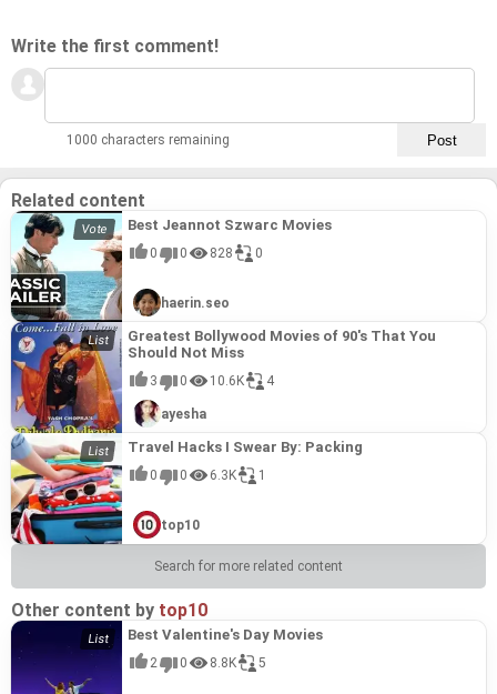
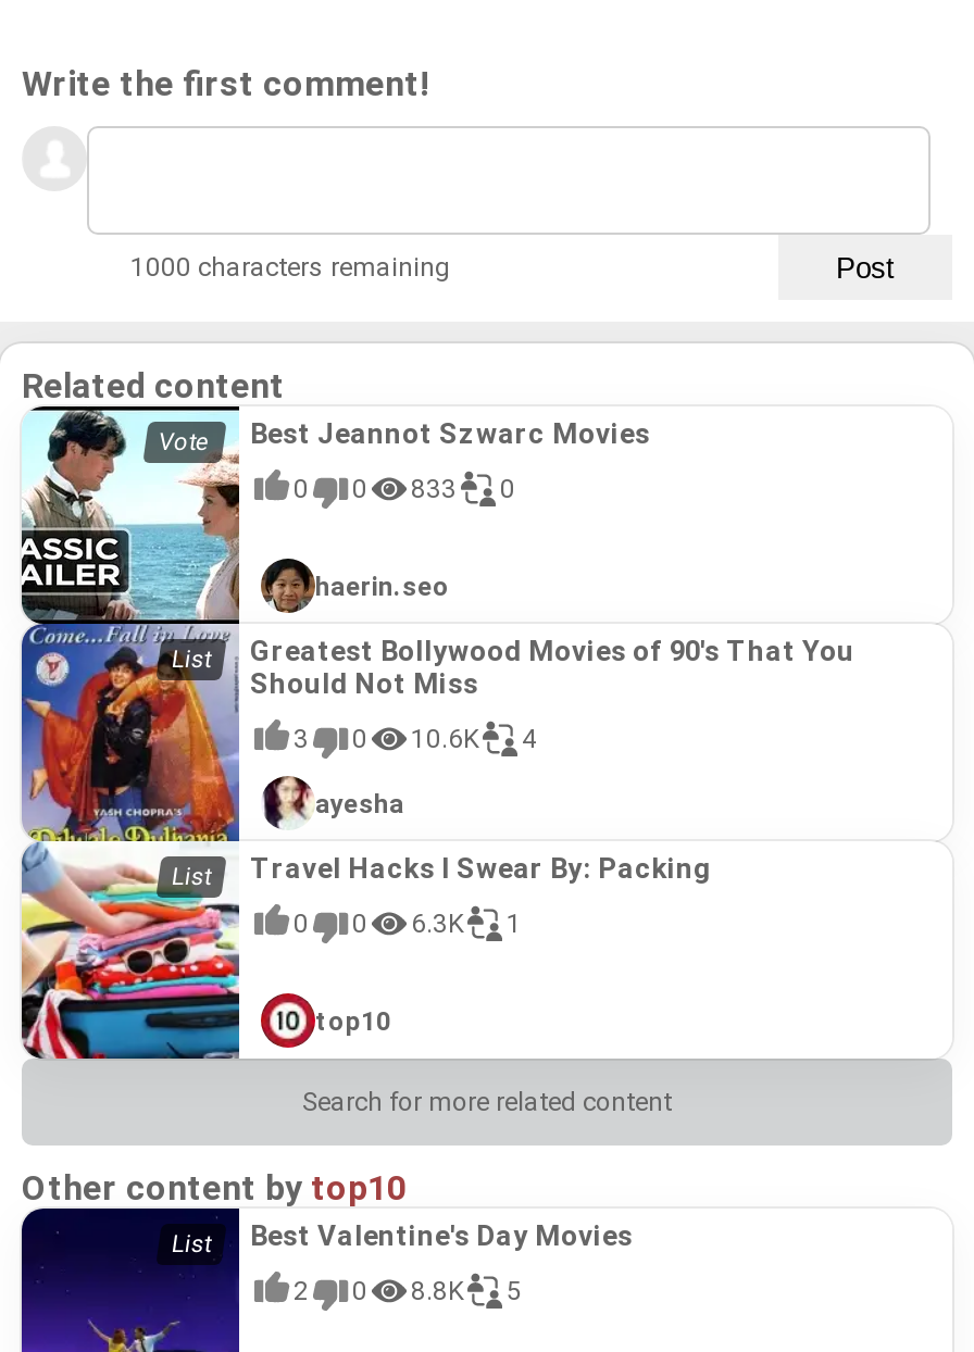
[150,245,263,261] 0 0 828 0 -> [294,474,515,504] 0 0 833 0

